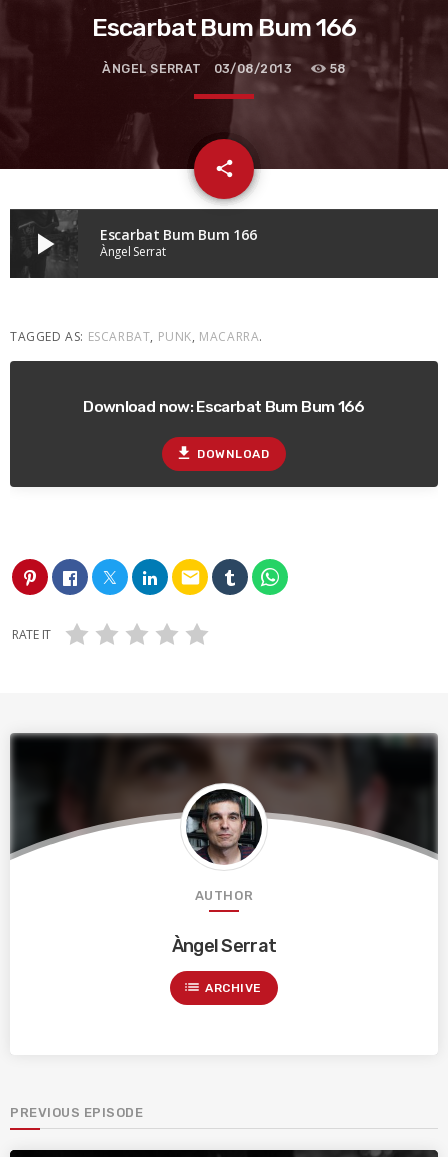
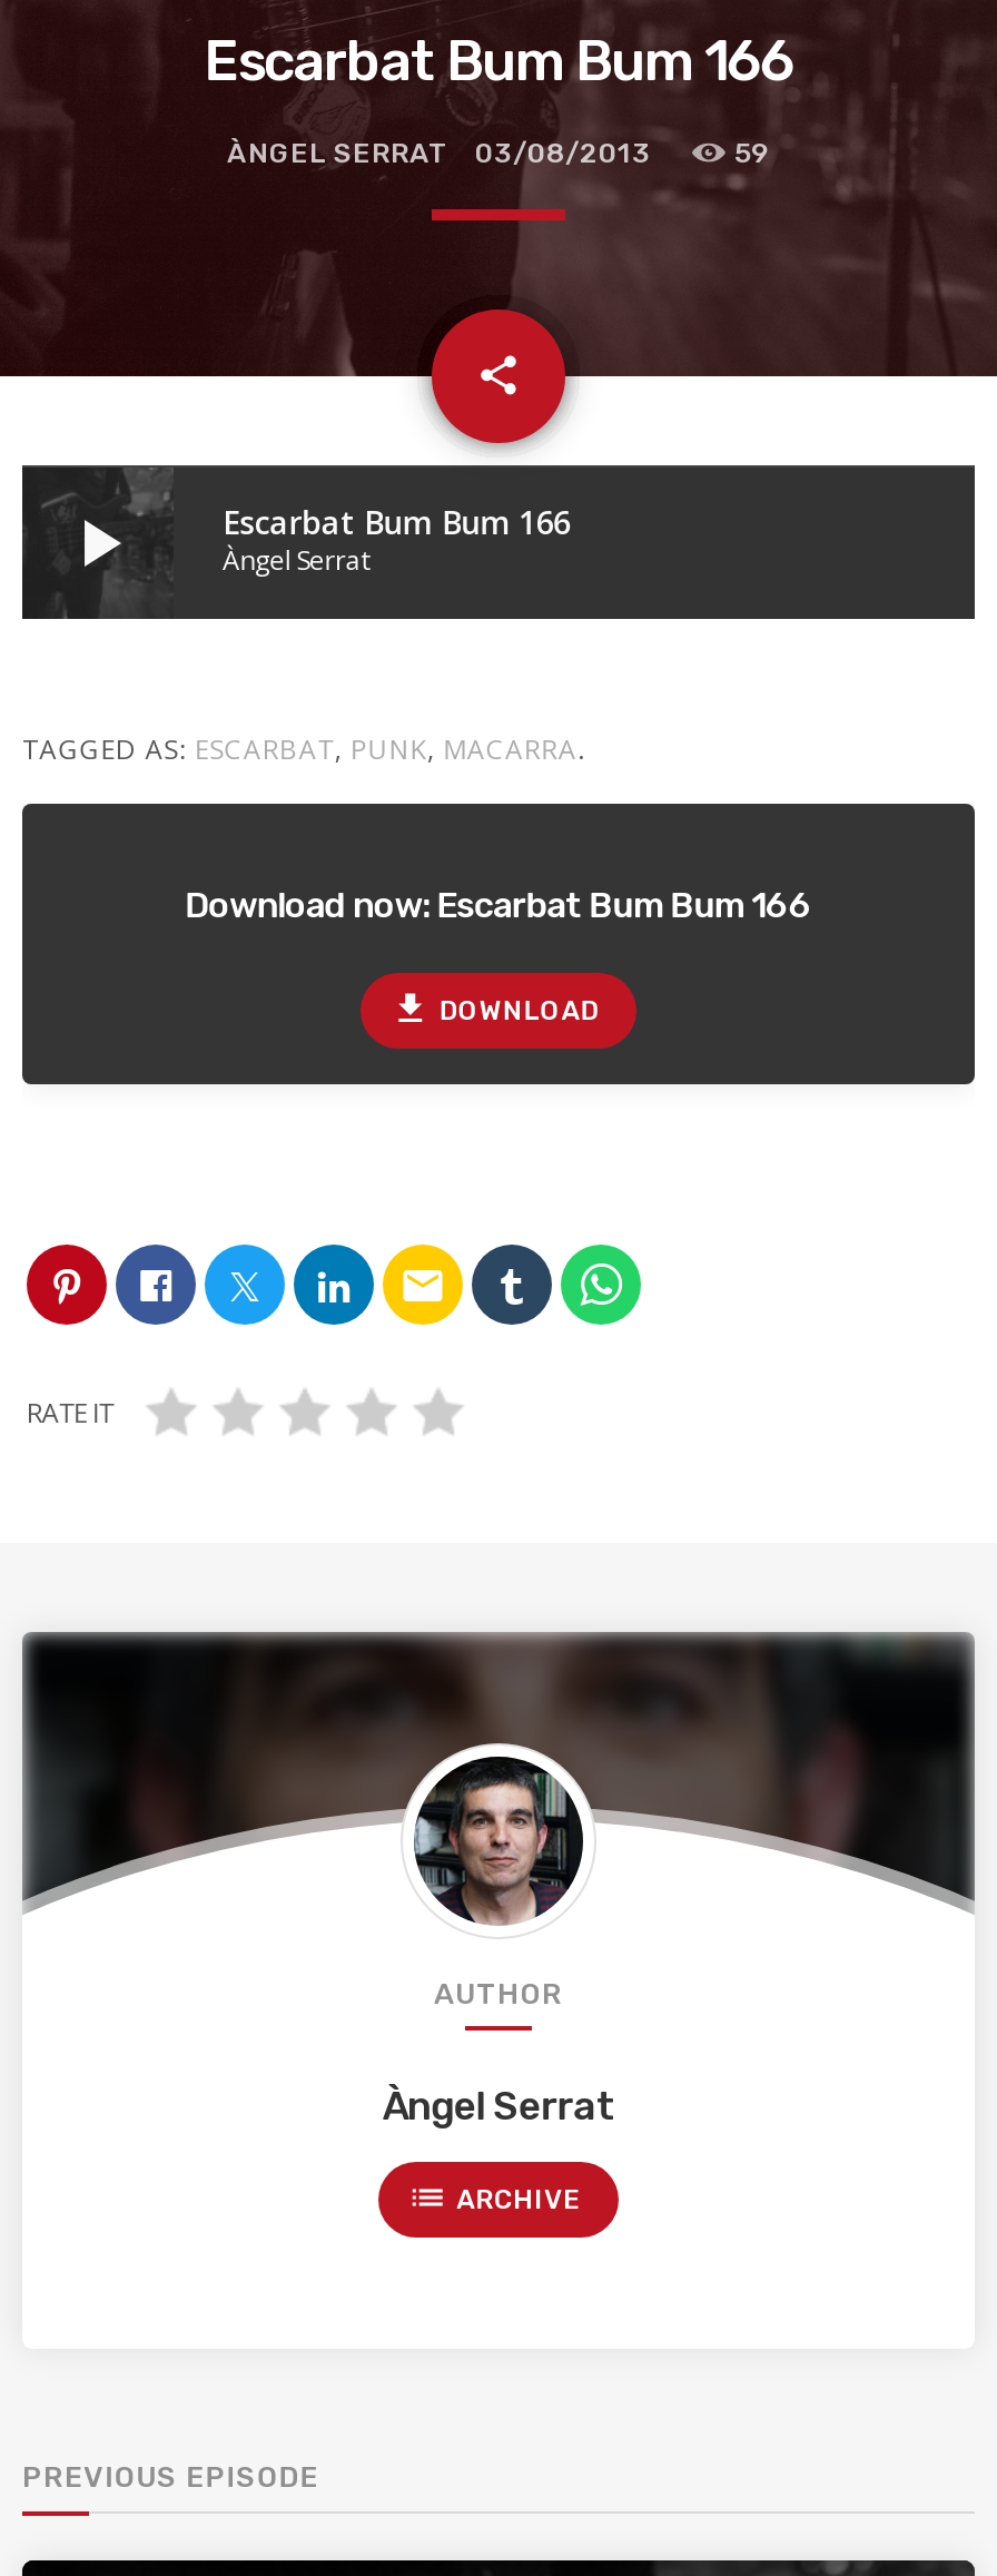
[326,61,346,76] 58 -> [727,135,770,168] 59

